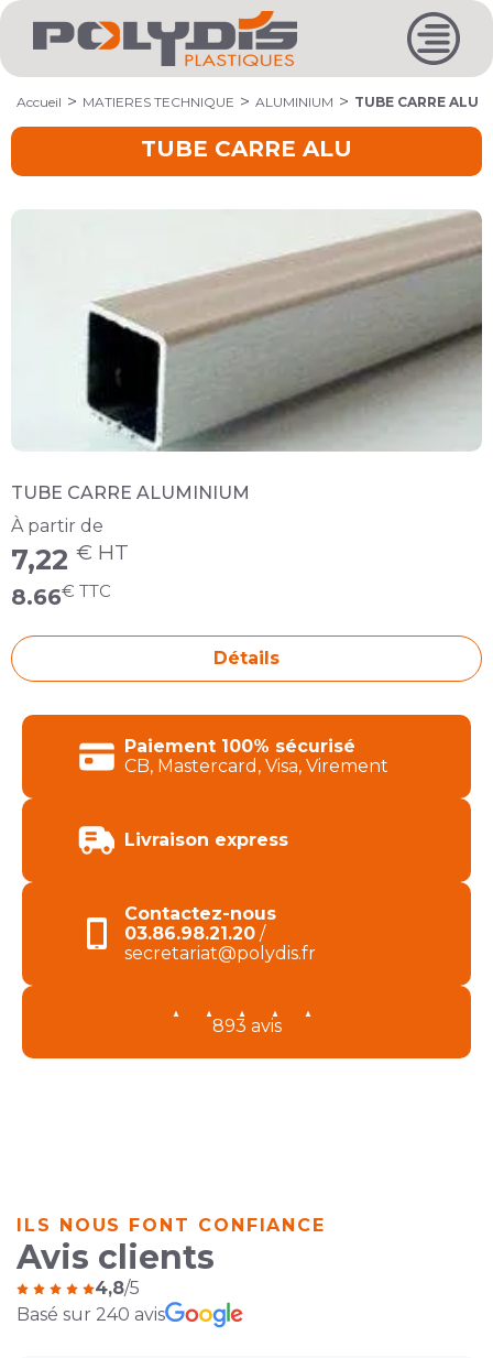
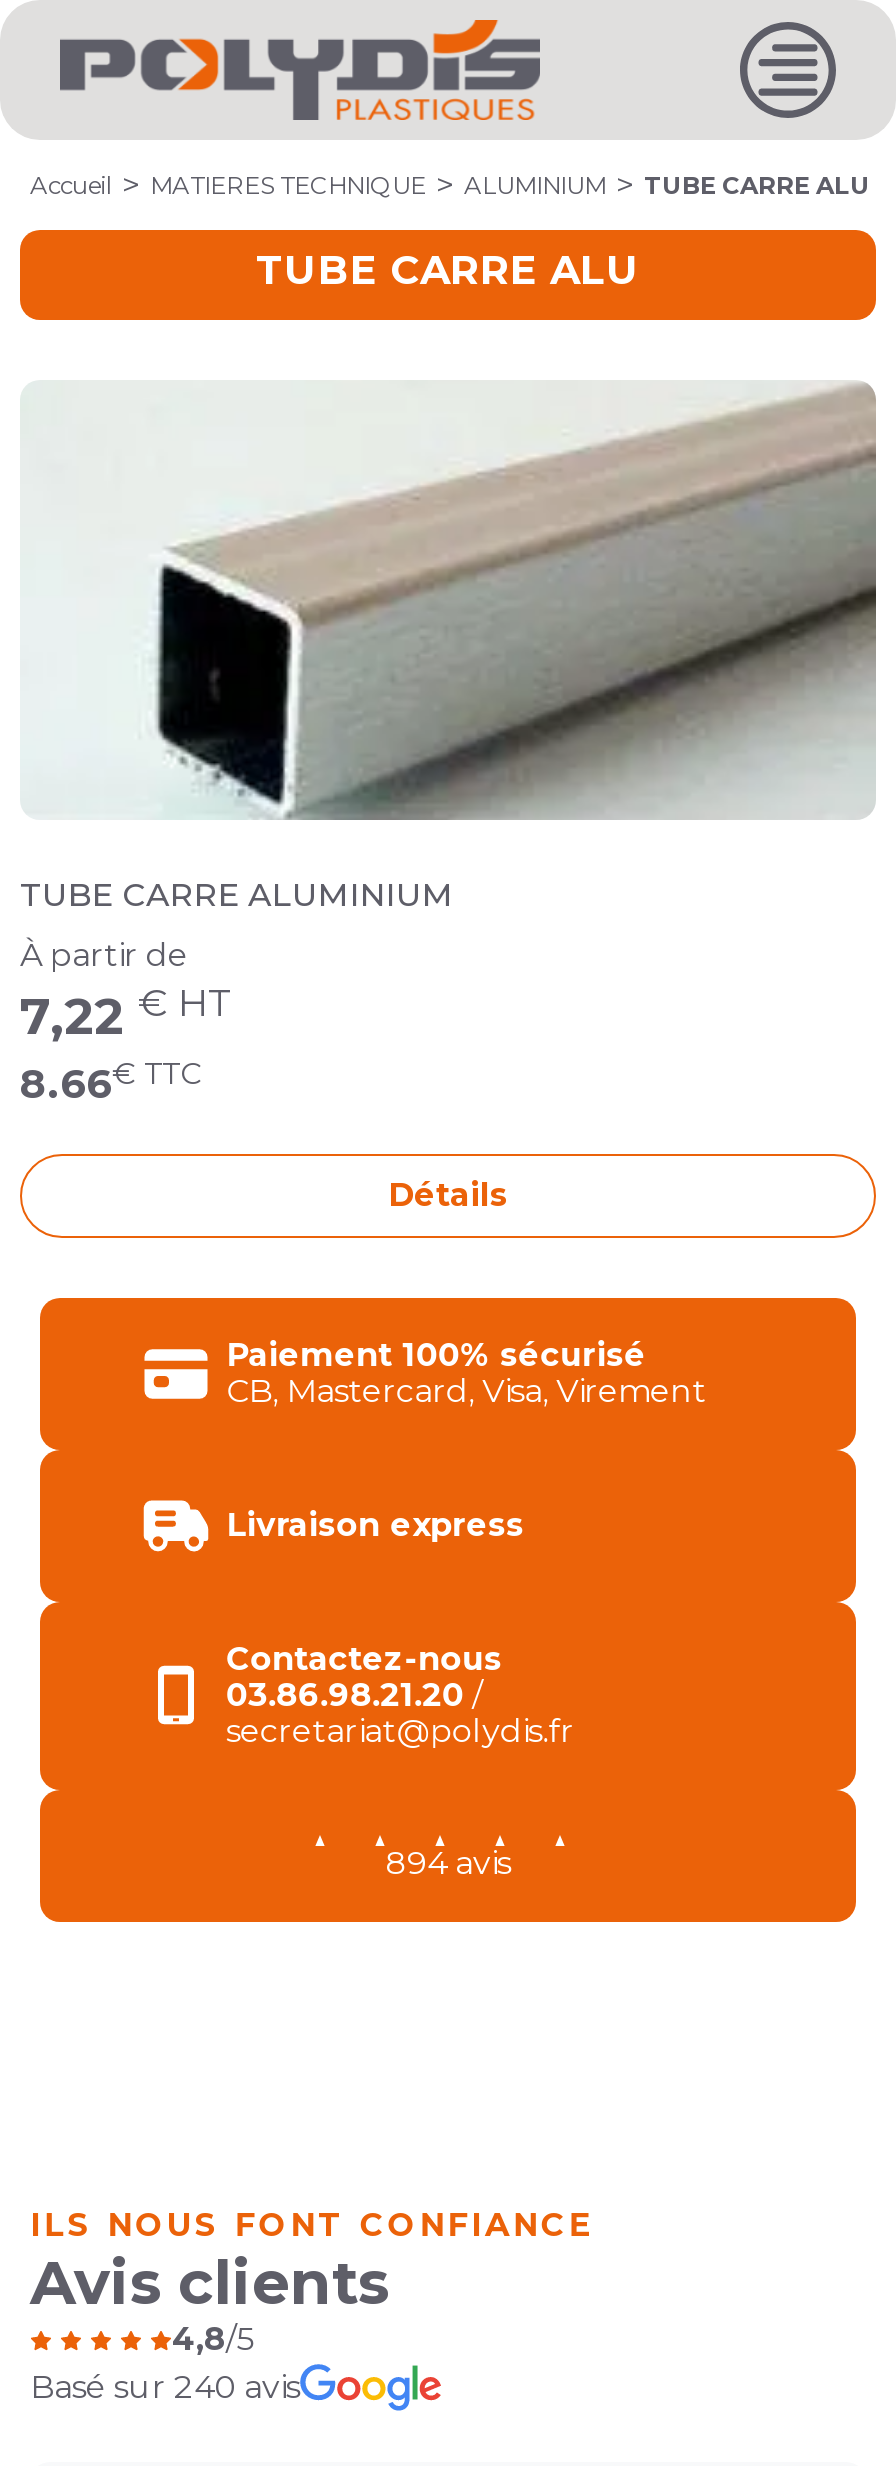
[212,1015,281,1036] 893 avis -> [385,1844,511,1882] 894 avis

